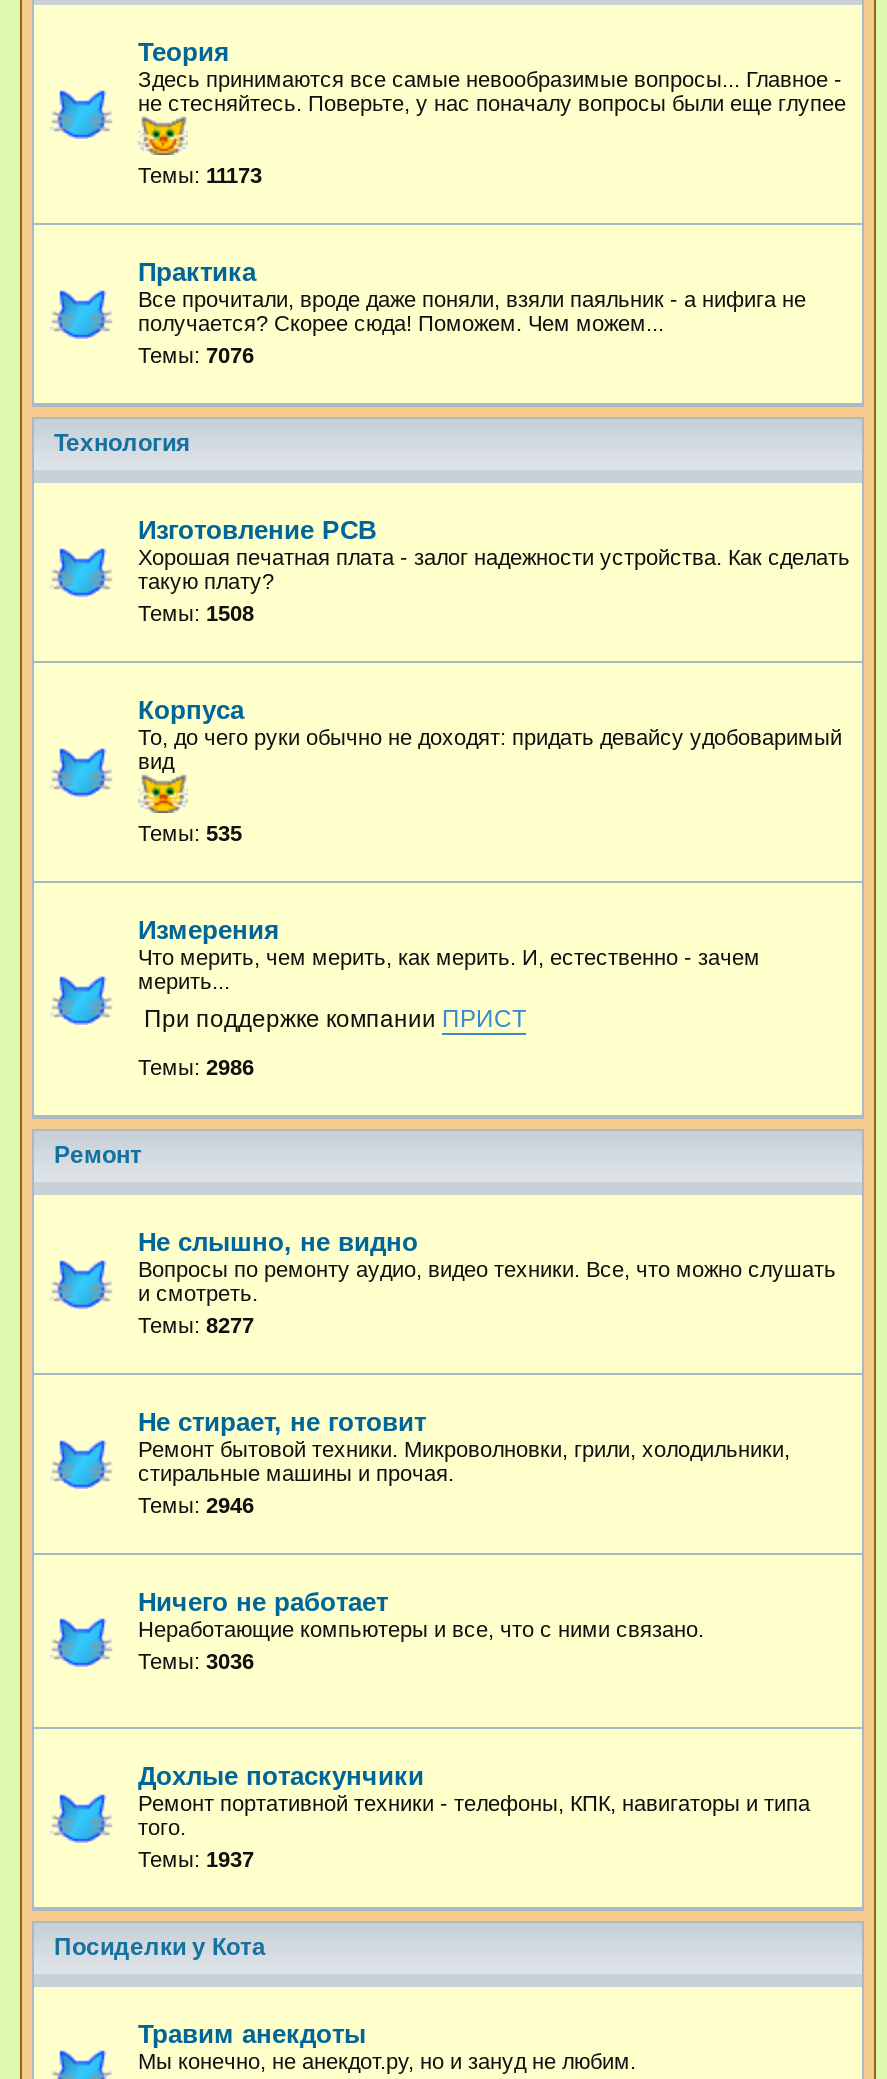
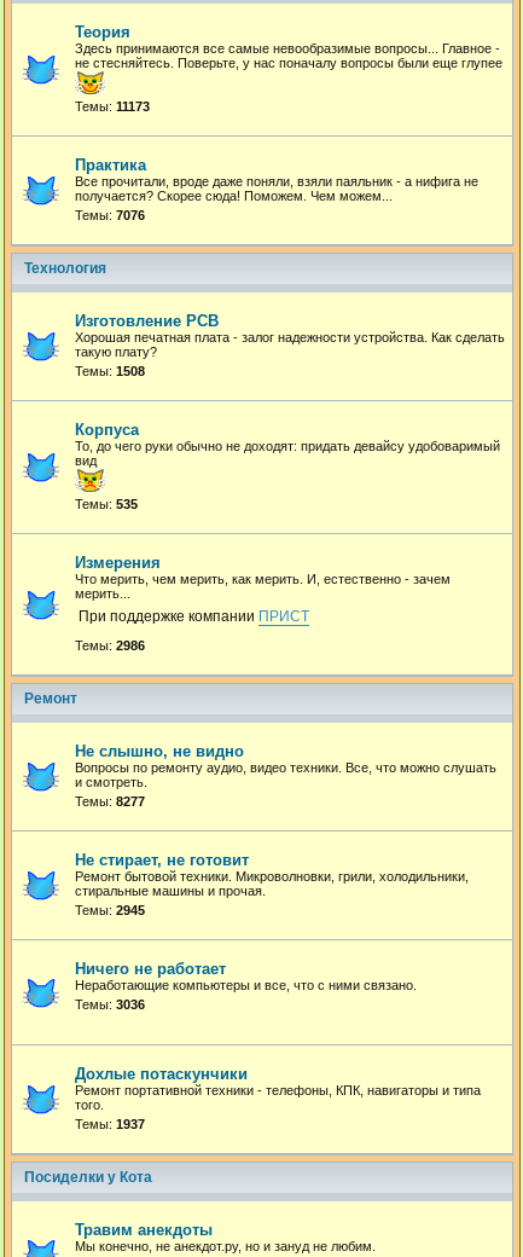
[138,1493,254,1517] Темы: 2946 -> [75,903,145,917] Темы: 2945

